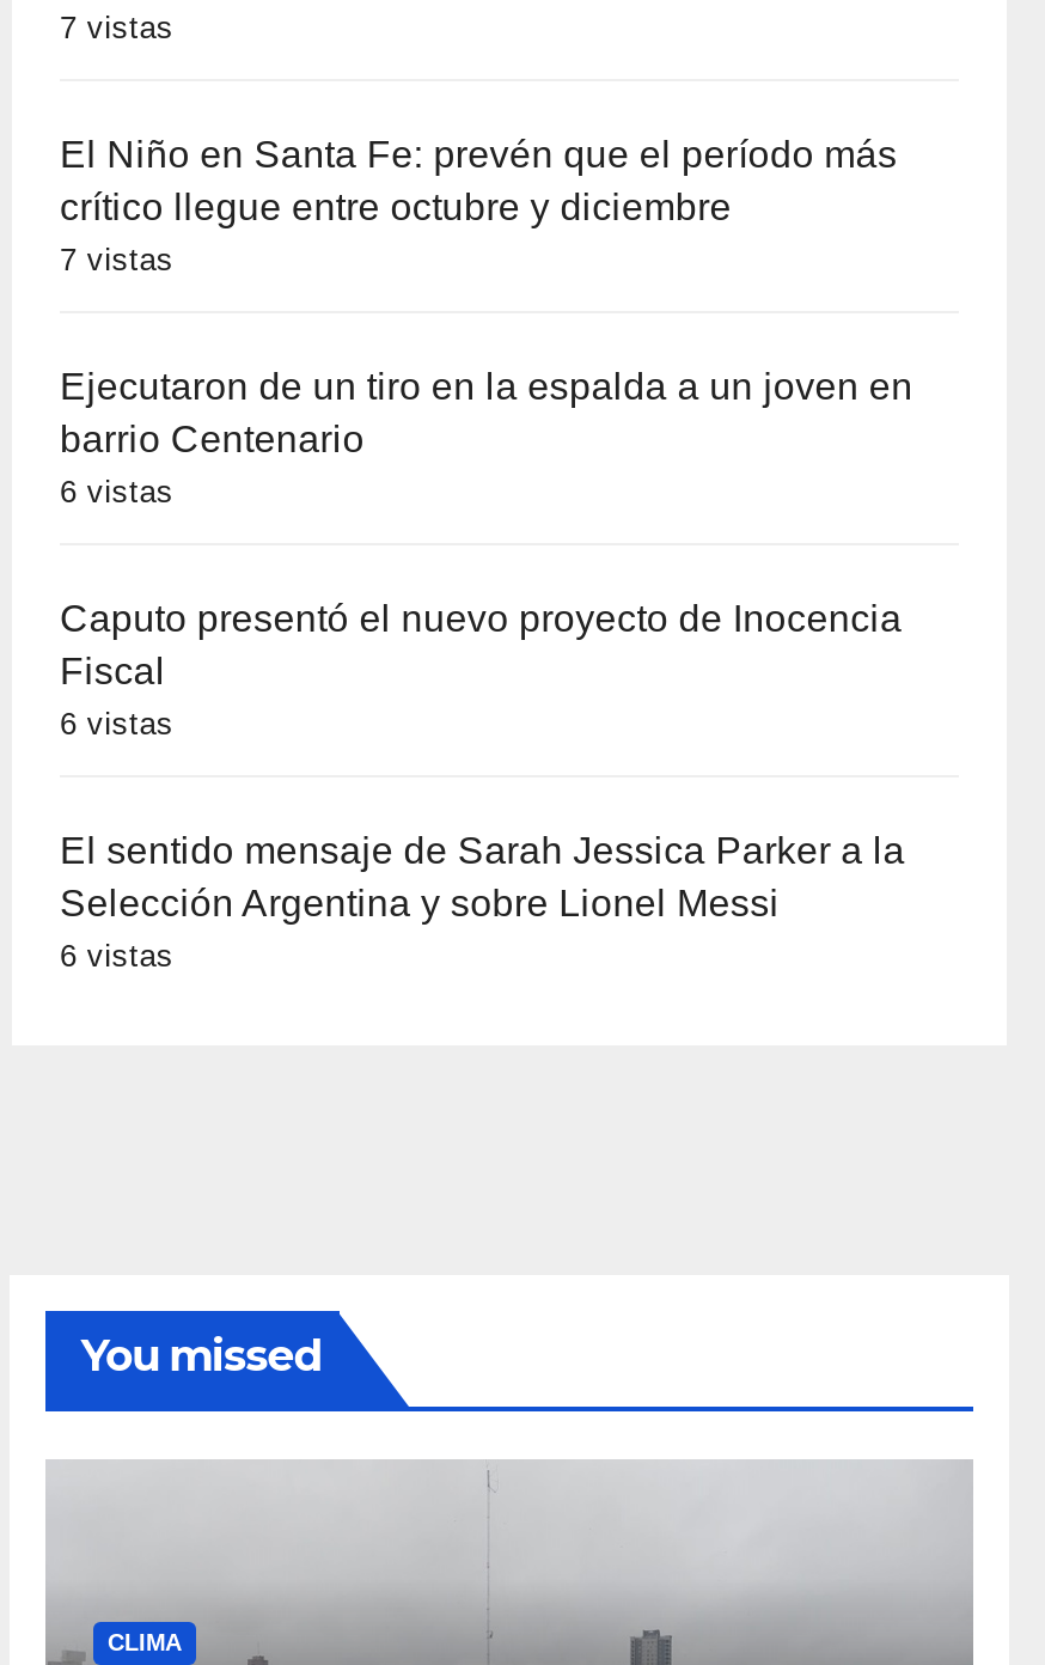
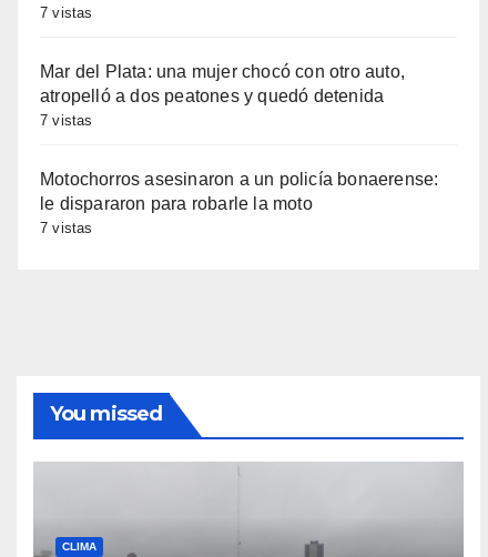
[60,133,897,226] El Niño en Santa Fe: prevén que el período más | crítico llegue entre octubre y diciembre -> [40,62,405,105] Mar del Plata: una mujer chocó con otro auto, | atropelló a dos peatones y quedó detenida
[60,365,913,973] Ejecutaron de un tiro en la espalda a un joven en | barrio Centenario | 6 vistas | Caputo presentó el nuevo proyecto de Inocencia | Fiscal | 6 vistas | El sentido mensaje de Sarah Jessica Parker a la | Selección Argentina y sobre Lionel Messi | 6 vistas -> [40,169,439,236] Motochorros asesinaron a un policía bonaerense: | le dispararon para robarle la moto | 7 vistas

